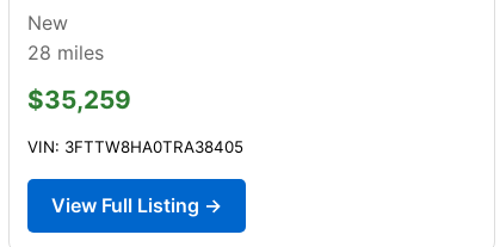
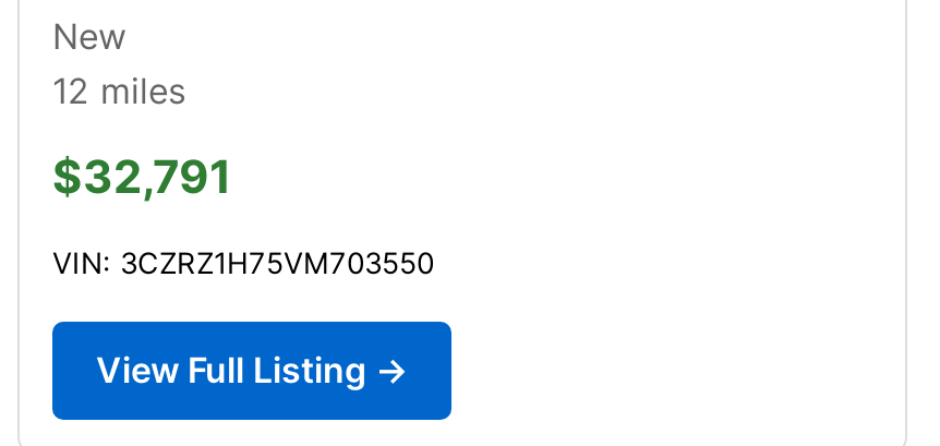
[27,40,104,64] 28 miles -> [52,68,185,112] 12 miles
[27,85,131,114] $35,259 -> [52,149,231,204] $32,791
[27,137,243,156] VIN: 3FTTW8HA0TRA38405 -> [52,245,434,280] VIN: 3CZRZ1H75VM703550

